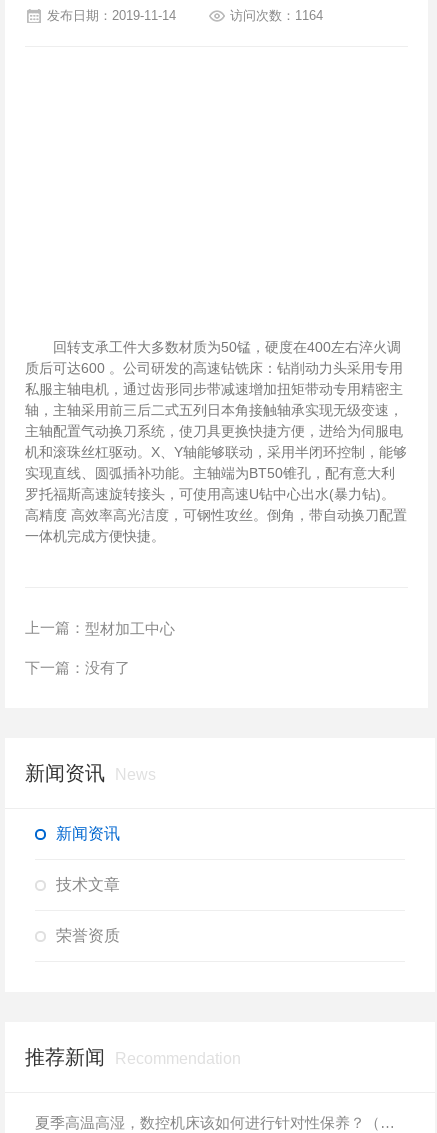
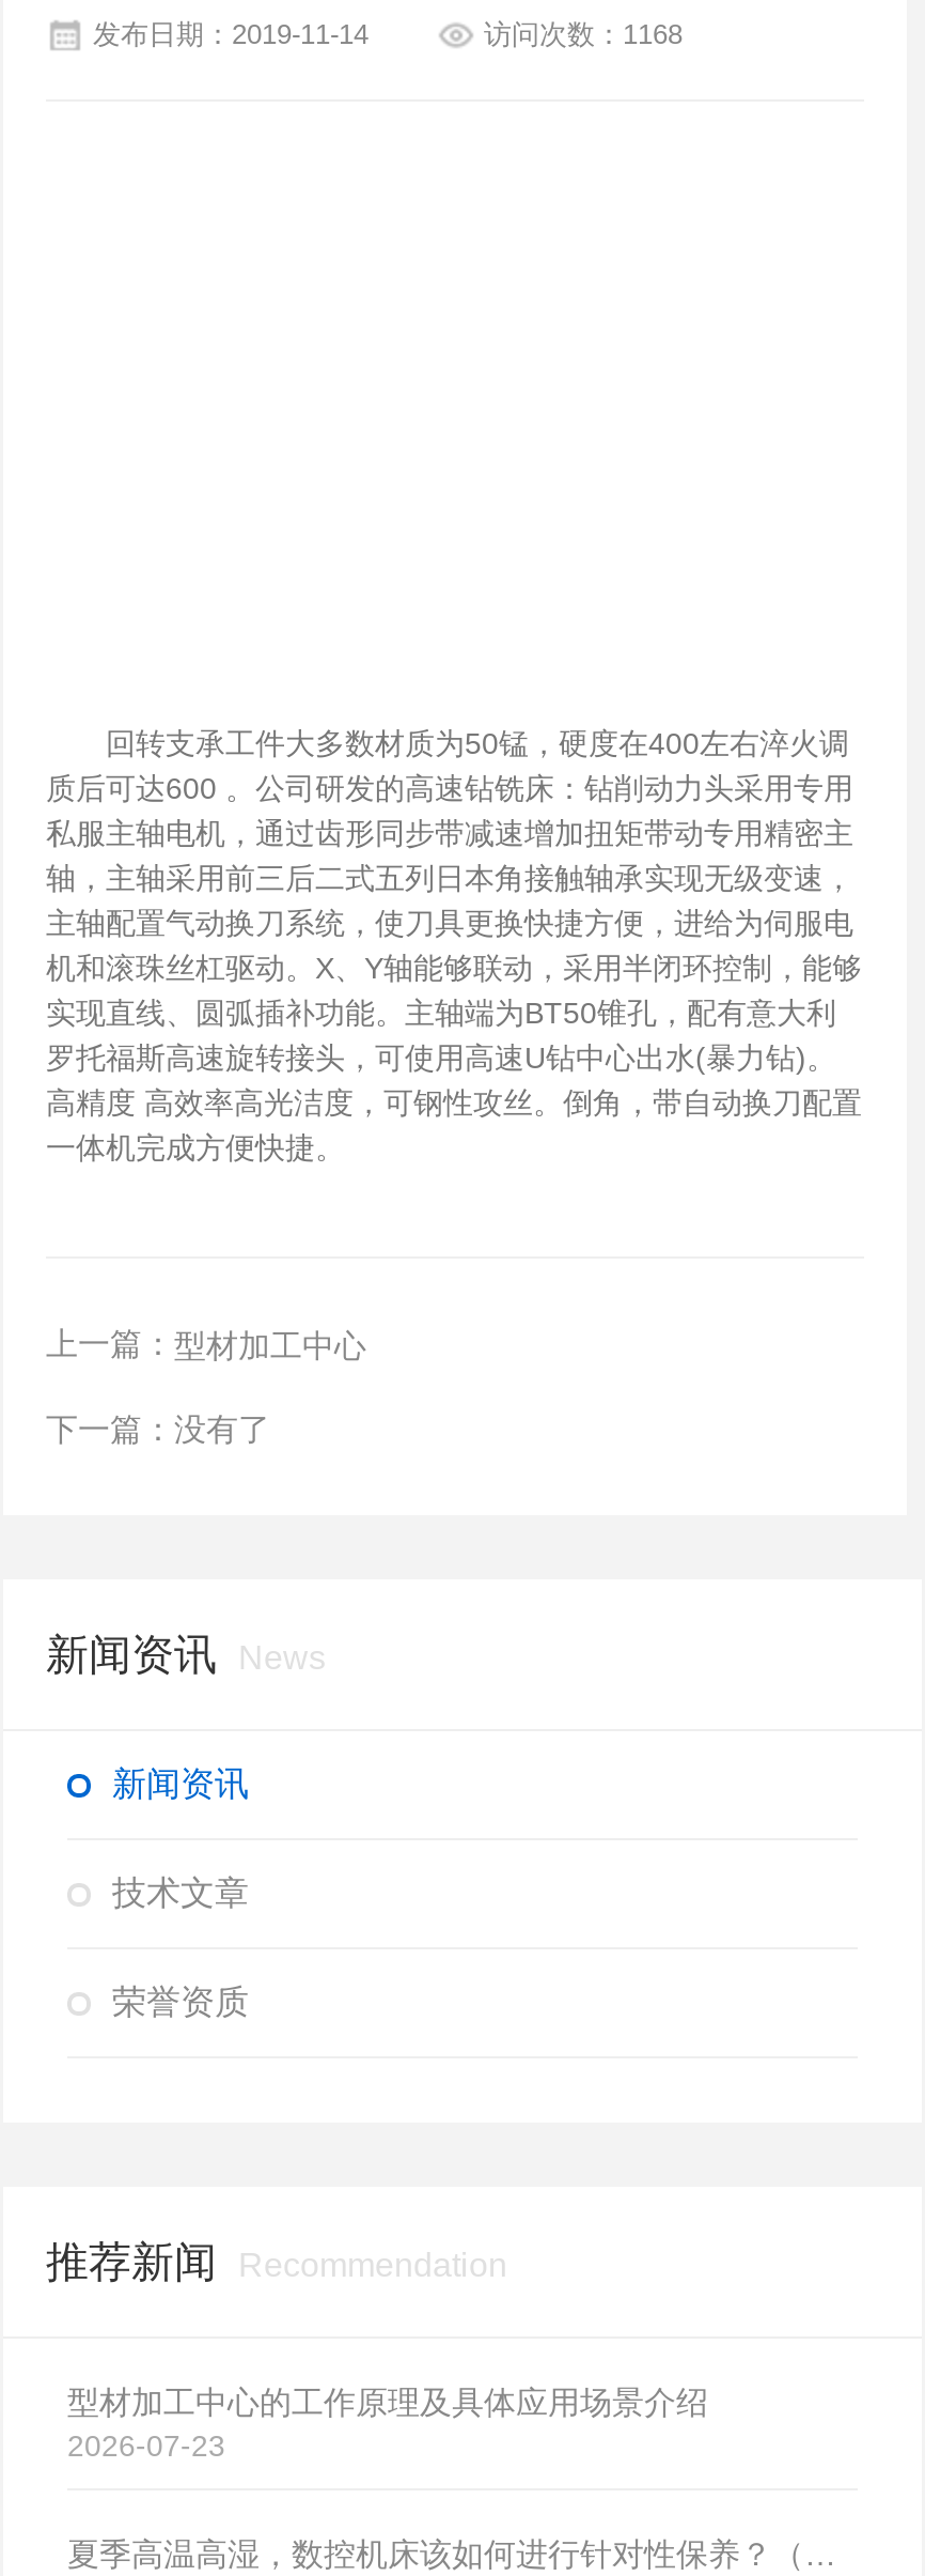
[230,8,323,23] 访问次数：1164 -> [484,19,683,51] 访问次数：1168
none -> [67,2384,708,2463] 型材加工中心的工作原理及具体应用场景介绍 | 2026-07-23

